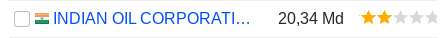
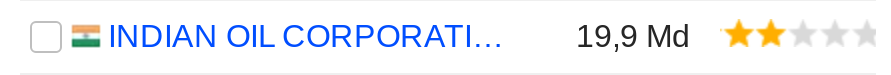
[278,10,344,27] 20,34 Md -> [576,19,690,53] 19,9 Md

